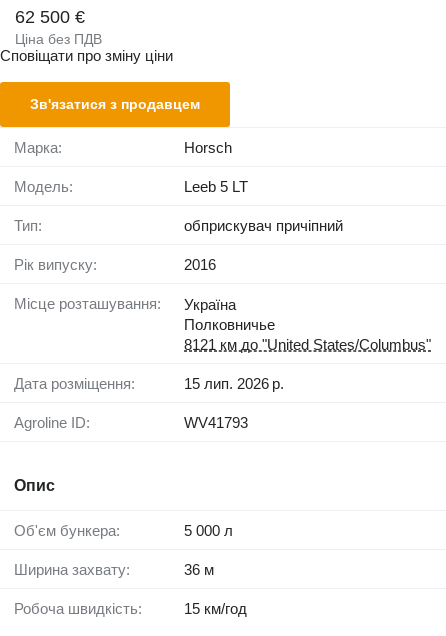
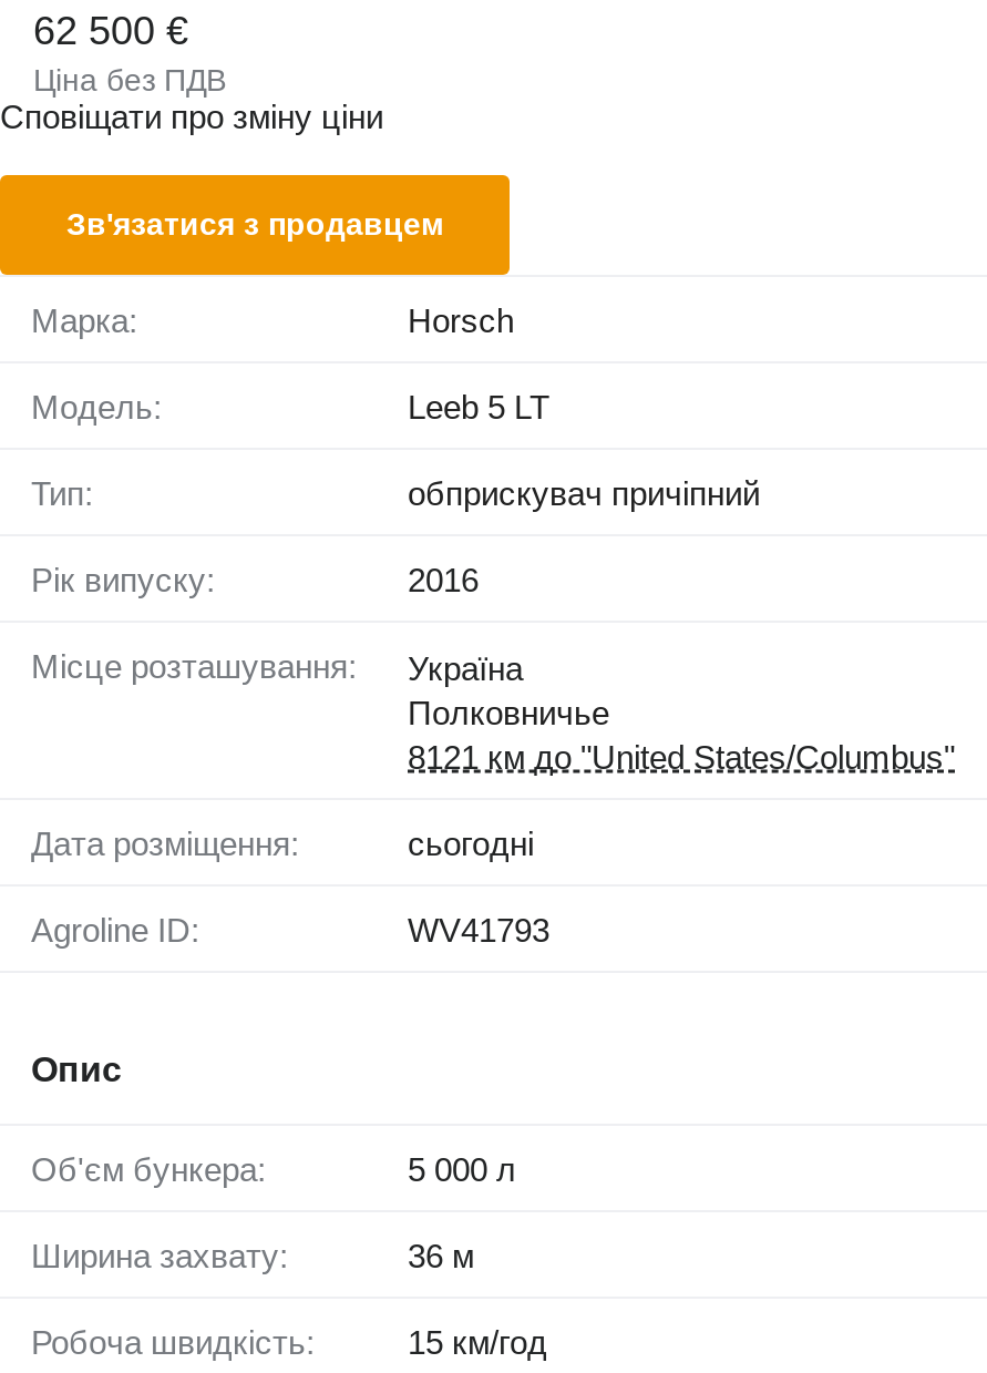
[184,375,284,392] 15 лип. 2026 р. -> [408,825,534,863] сьогодні

